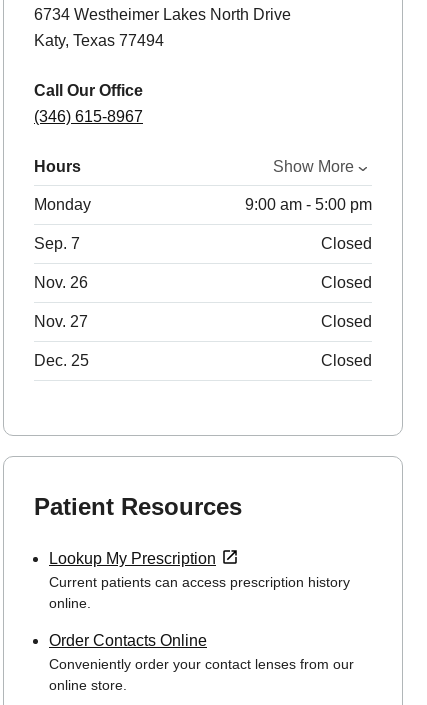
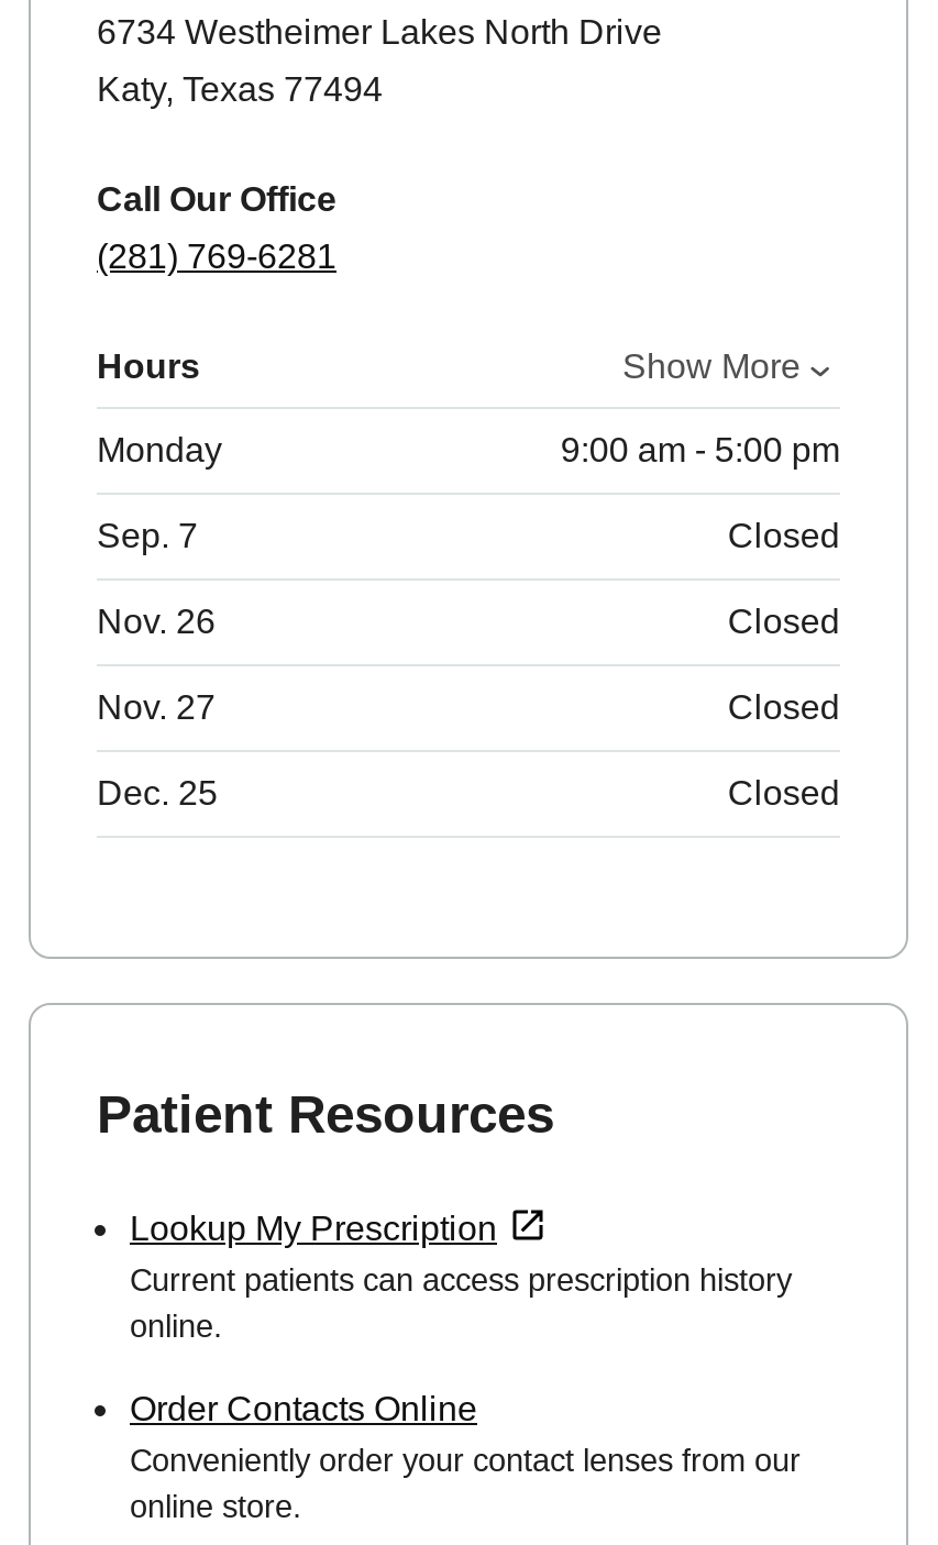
[34,108,143,125] (346) 615-8967 -> [97,237,336,274] (281) 769-6281

